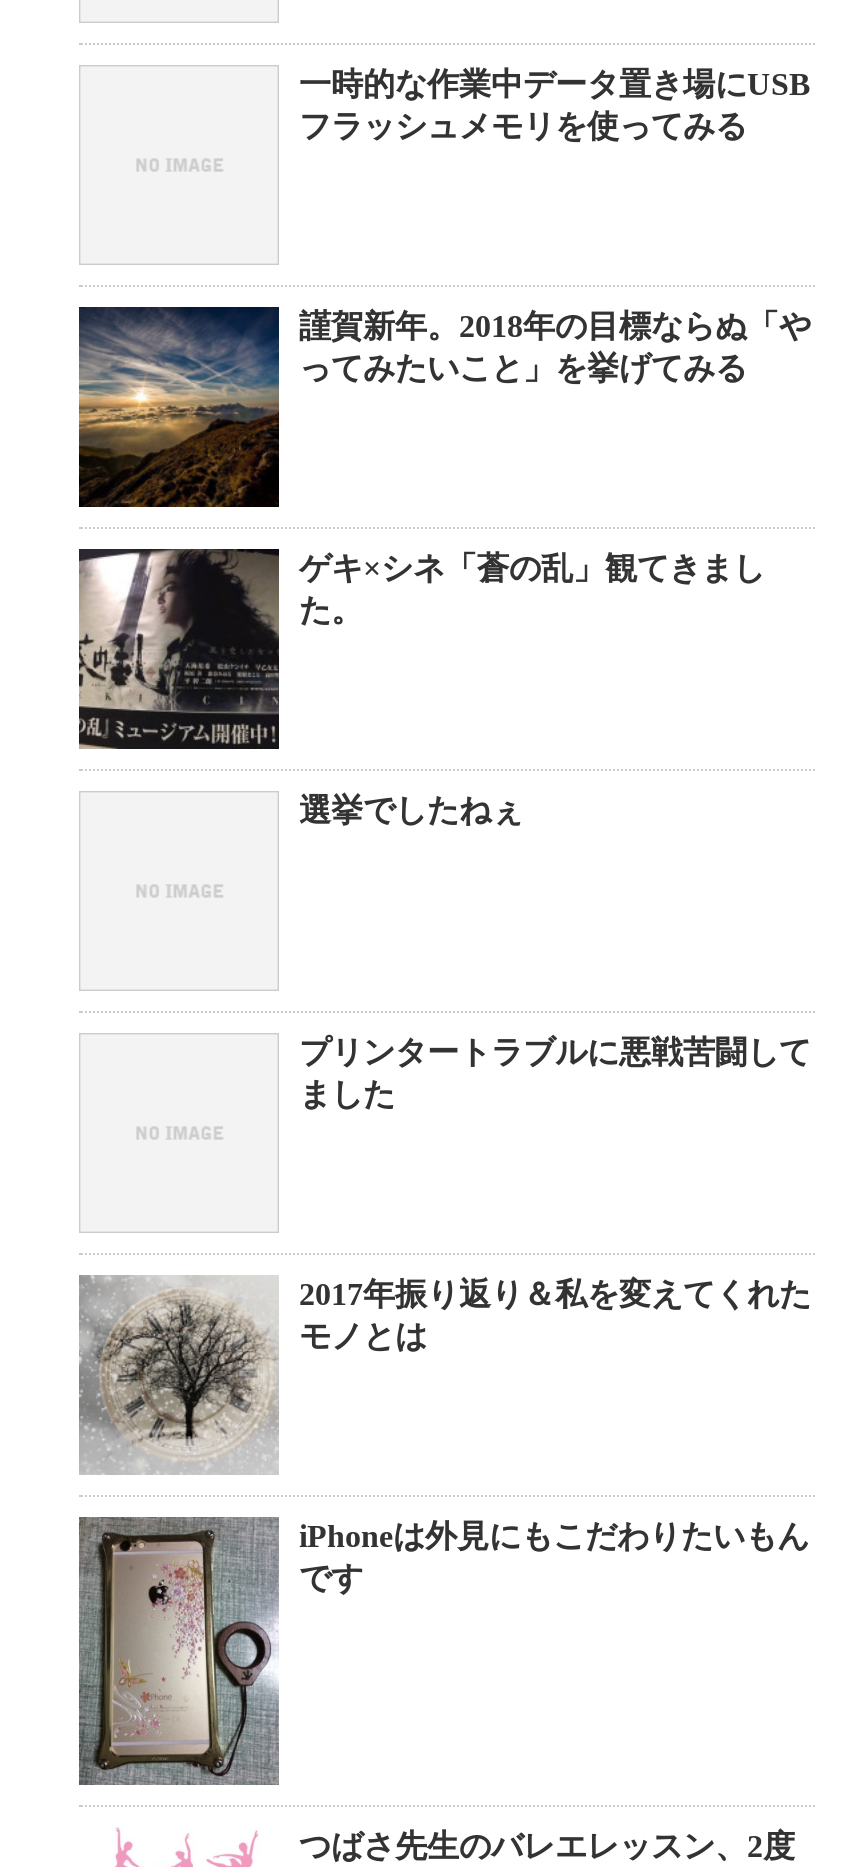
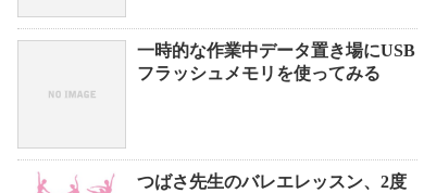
[77,305,811,509] [image] | 謹賀新年。2018年の目標ならぬ「や | ってみたいこと」を挙げてみる -> none
[77,547,765,751] [image] | ゲキ×シネ「蒼の乱」観てきまし | た。 -> none
[299,793,523,827] 選挙でしたねぇ -> none
[299,1035,811,1111] プリンタートラブルに悪戦苦闘して | ました -> none
[79,1275,811,1475] [image] | 2017年振り返り＆私を変えてくれた | モノとは -> none
[77,1515,809,1785] [image] | iPhoneは外見にもこだわりたいもん | です -> none

